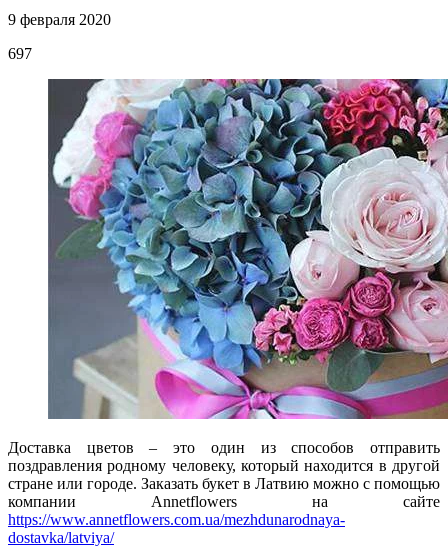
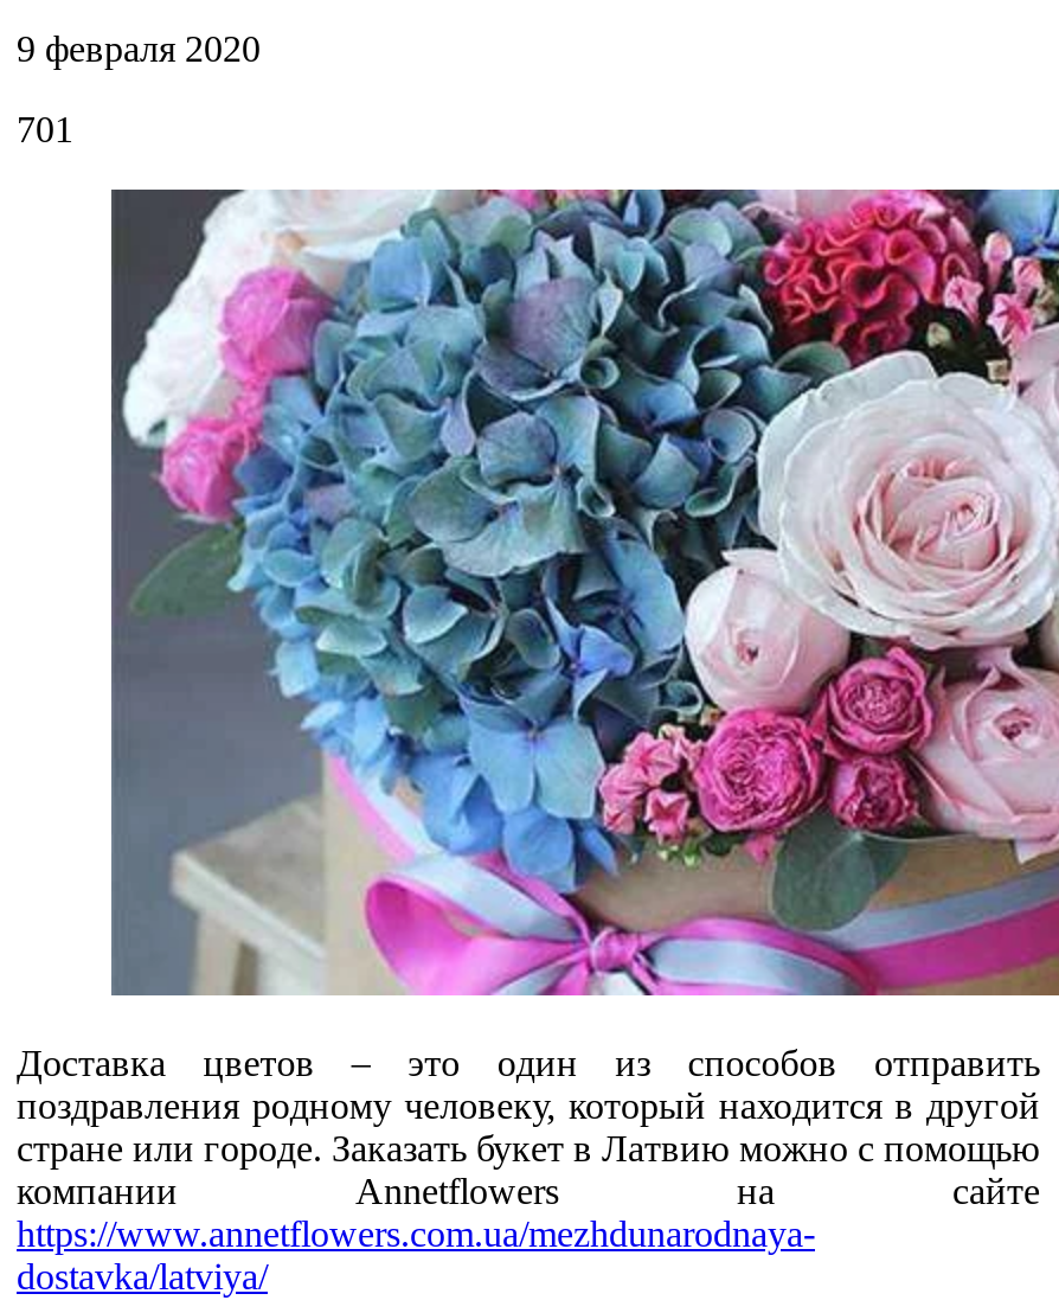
[8,45,32,62] 697 -> [17,109,73,149] 701

